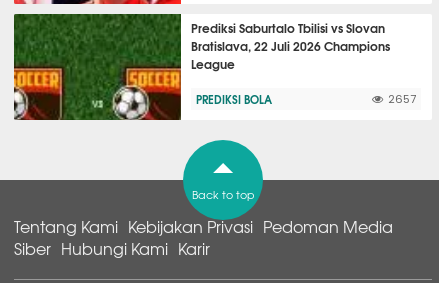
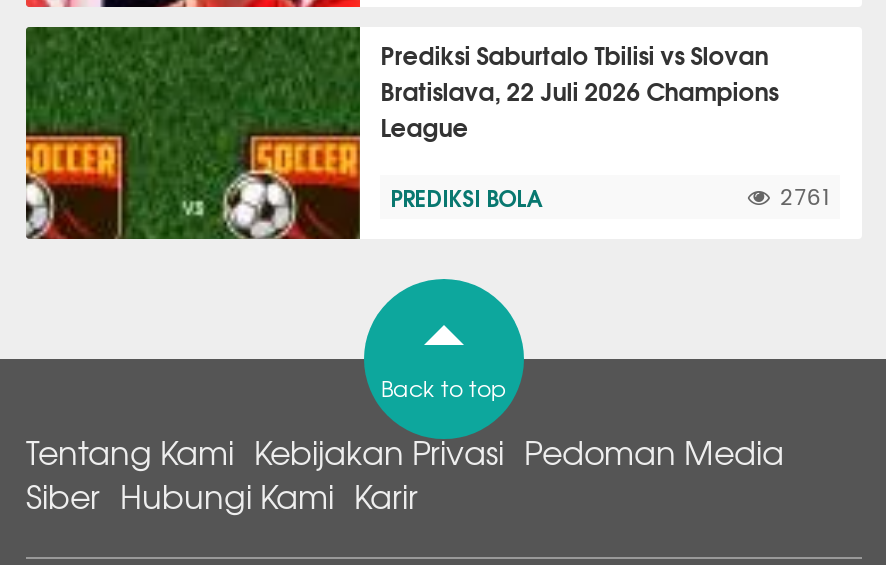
[388,94,416,105] 2657 -> [780,188,830,210] 2761

